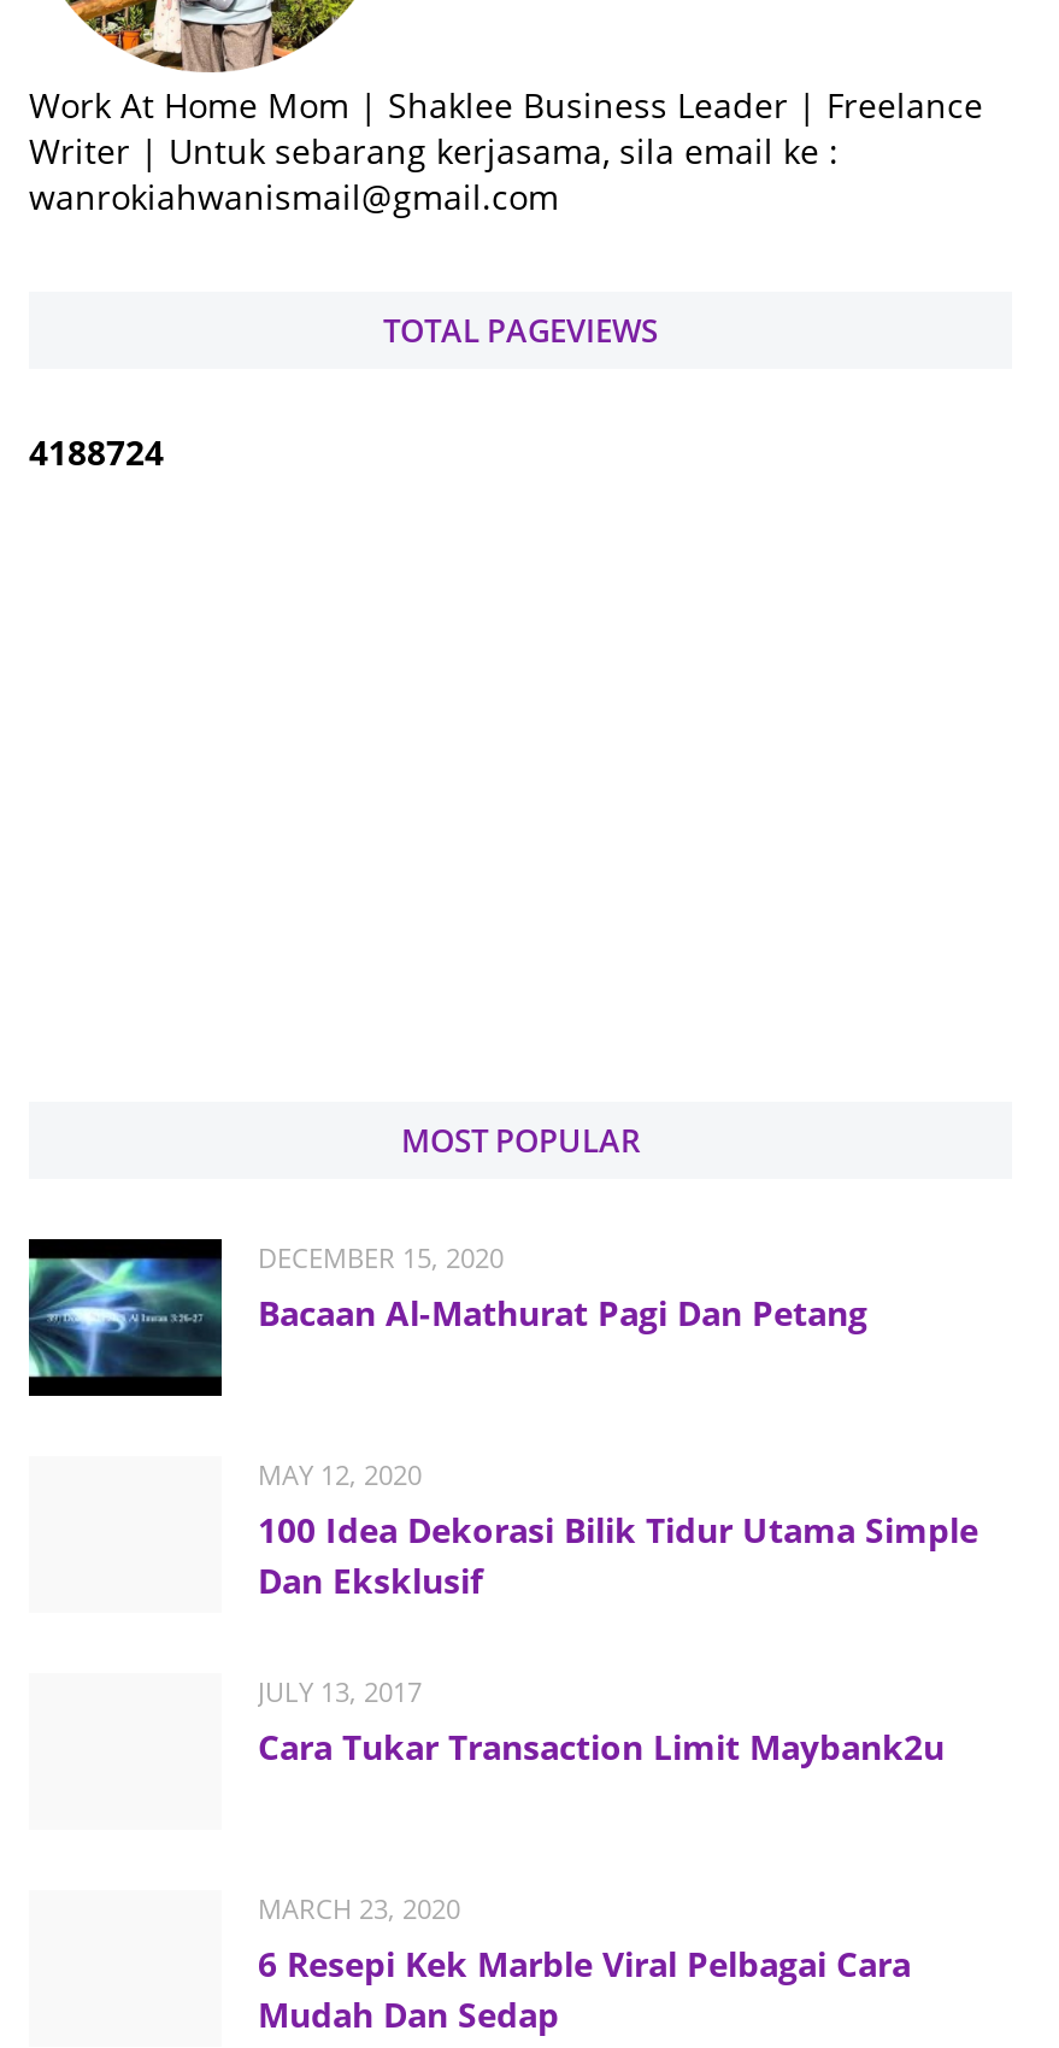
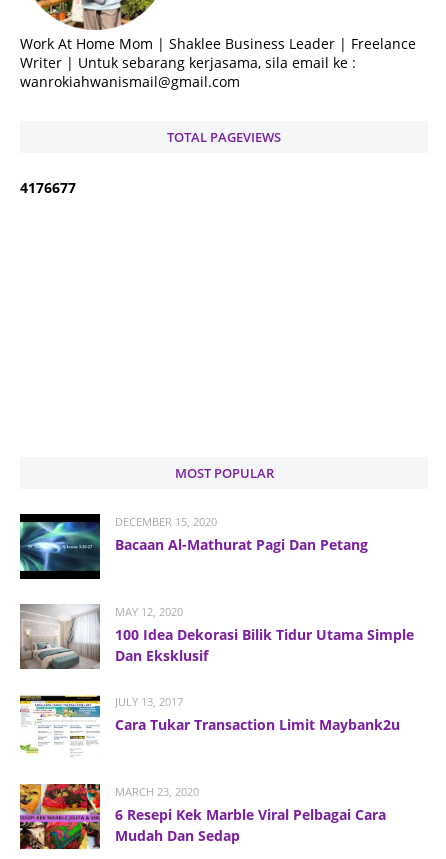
[29,429,164,475] 4188724 -> [20,178,76,197] 4176677
none -> [19,603,101,670] [image]
none -> [19,694,101,754] [image]
none -> [19,783,101,850] [image]

